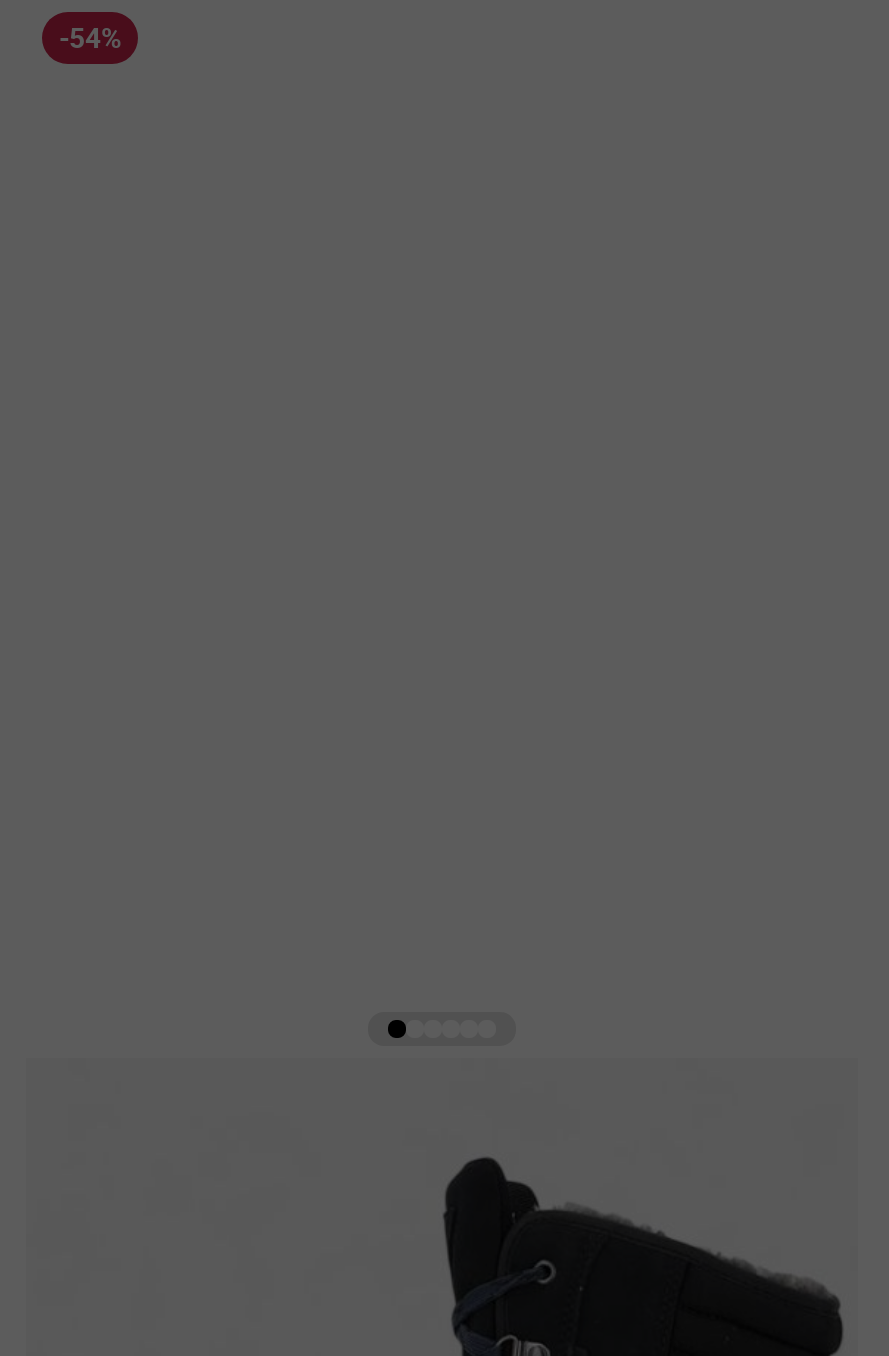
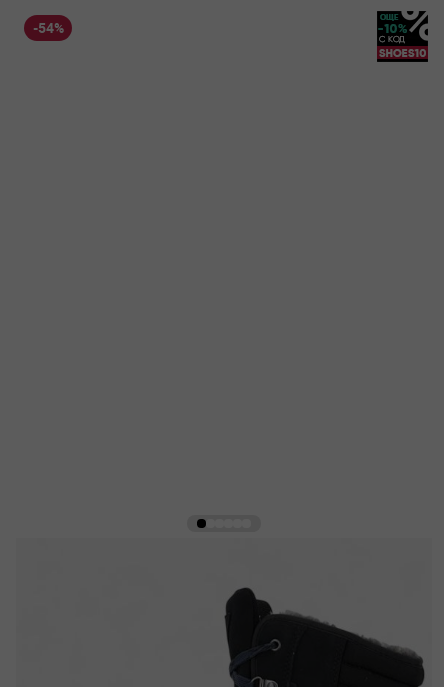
none -> [376,10,429,63] [image]

